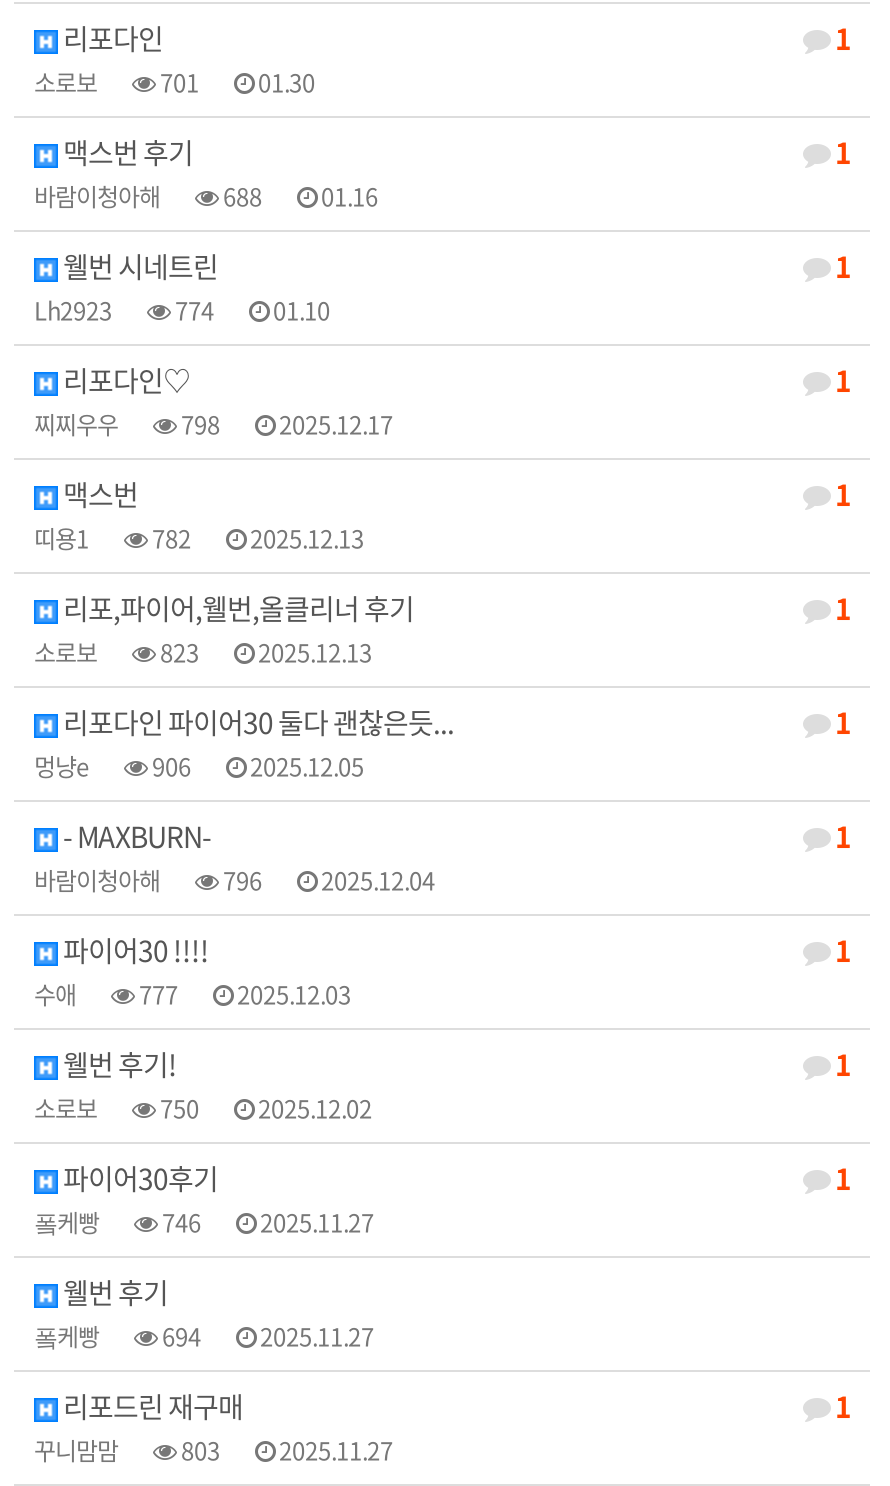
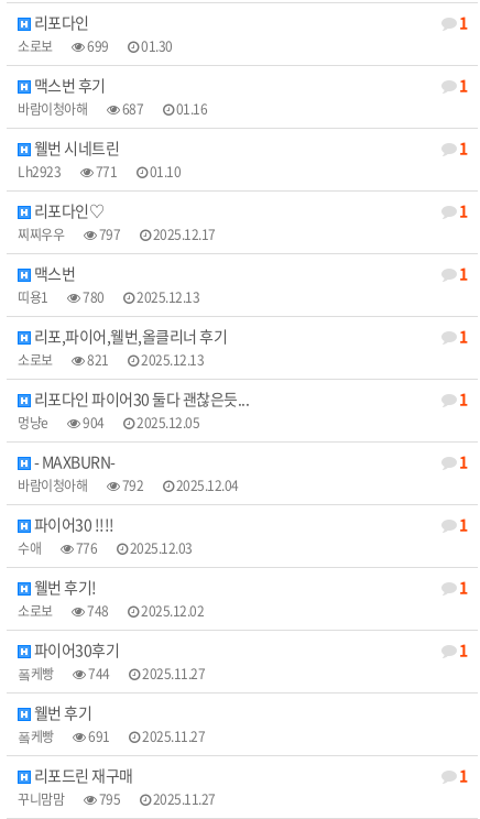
[34,63,315,99] 소로보 701 01.30 -> [18,36,172,56] 소로보 699 01.30
[34,177,378,213] 바람이청아해 688 01.16 -> [18,99,207,119] 바람이청아해 687 01.16
[34,291,330,327] Lh2923 774 01.10 -> [18,161,181,181] Lh2923 771 01.10
[34,405,393,441] 찌찌우우 798 2025.12.17 -> [18,224,215,244] 찌찌우우 797 2025.12.17
[34,519,364,555] 띠용1 782 2025.12.13 -> [18,287,199,307] 띠용1 780 2025.12.13
[34,633,372,669] 소로보 823 2025.12.13 -> [18,350,204,370] 소로보 821 2025.12.13
[34,747,364,783] 멍냥e 906 2025.12.05 -> [18,412,199,432] 멍냥e 904 2025.12.05
[34,861,435,897] 바람이청아해 796 2025.12.04 -> [18,475,238,495] 바람이청아해 792 2025.12.04
[34,975,351,1011] 수애 777 2025.12.03 -> [18,538,192,558] 수애 776 2025.12.03
[34,1089,372,1125] 소로보 750 2025.12.02 -> [18,601,204,621] 소로보 748 2025.12.02
[157,1203,201,1239] 746 -> [85,663,110,683] 744
[157,1317,201,1353] 694 -> [85,726,110,746] 691
[34,1431,393,1467] 꾸니맘맘 803 2025.11.27 -> [18,789,215,809] 꾸니맘맘 795 2025.11.27

